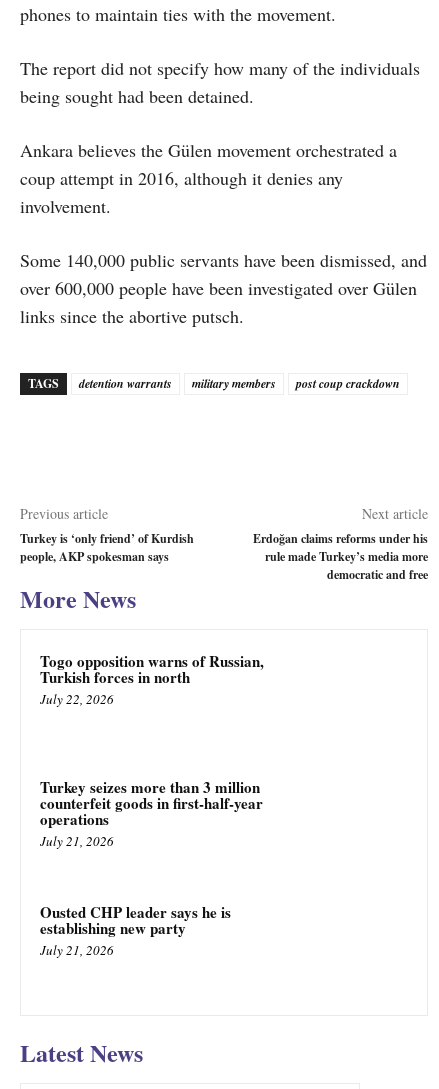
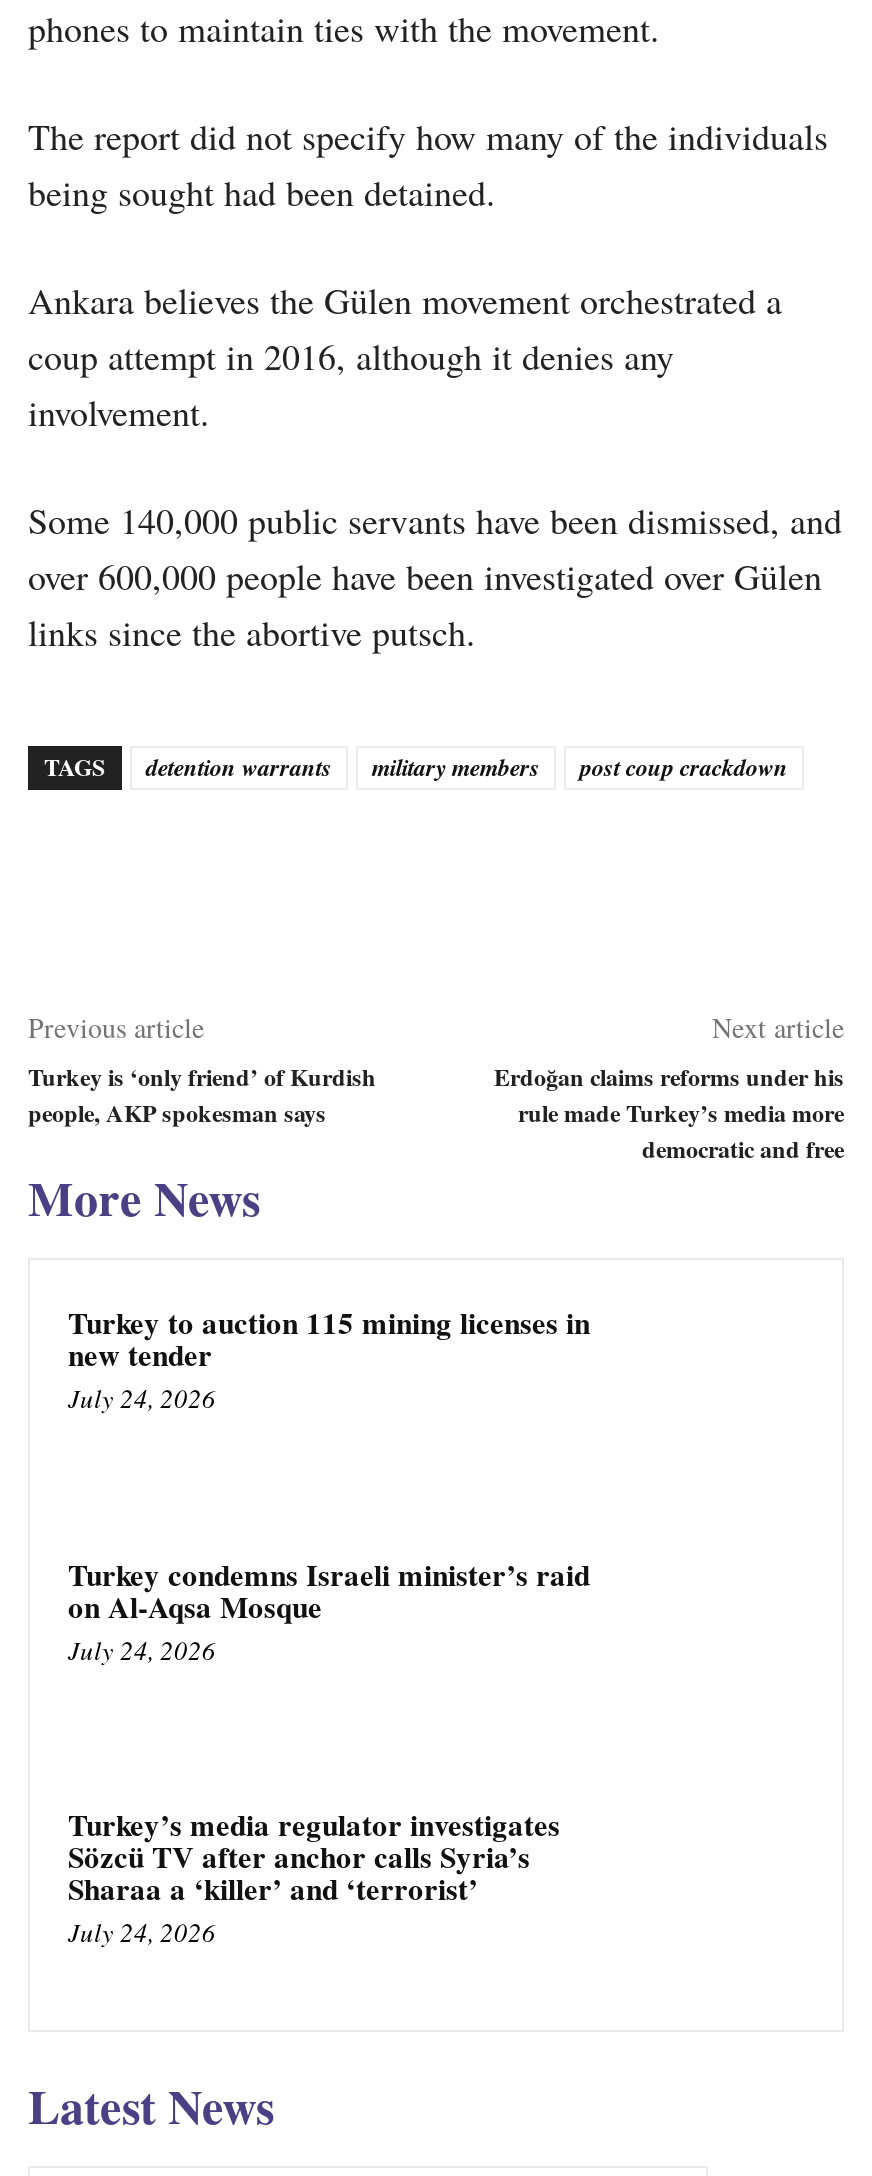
[40,650,264,708] Togo opposition warns of Russian, | Turkish forces in north | July 22, 2026 -> [68,1300,590,1416] Turkey to auction 115 mining licenses in | new tender | July 24, 2026
[40,776,263,850] Turkey seizes more than 3 million | counterfeit goods in first-half-year | operations | July 21, 2026 -> [68,1551,590,1667] Turkey condemns Israeli minister’s raid | on Al-Aqsa Mosque | July 24, 2026
[40,901,231,959] Ousted CHP leader says he is | establishing new party | July 21, 2026 -> [68,1803,560,1951] Turkey’s media regulator investigates | Sözcü TV after anchor calls Syria’s | Sharaa a ‘killer’ and ‘terrorist’ | July 24, 2026

